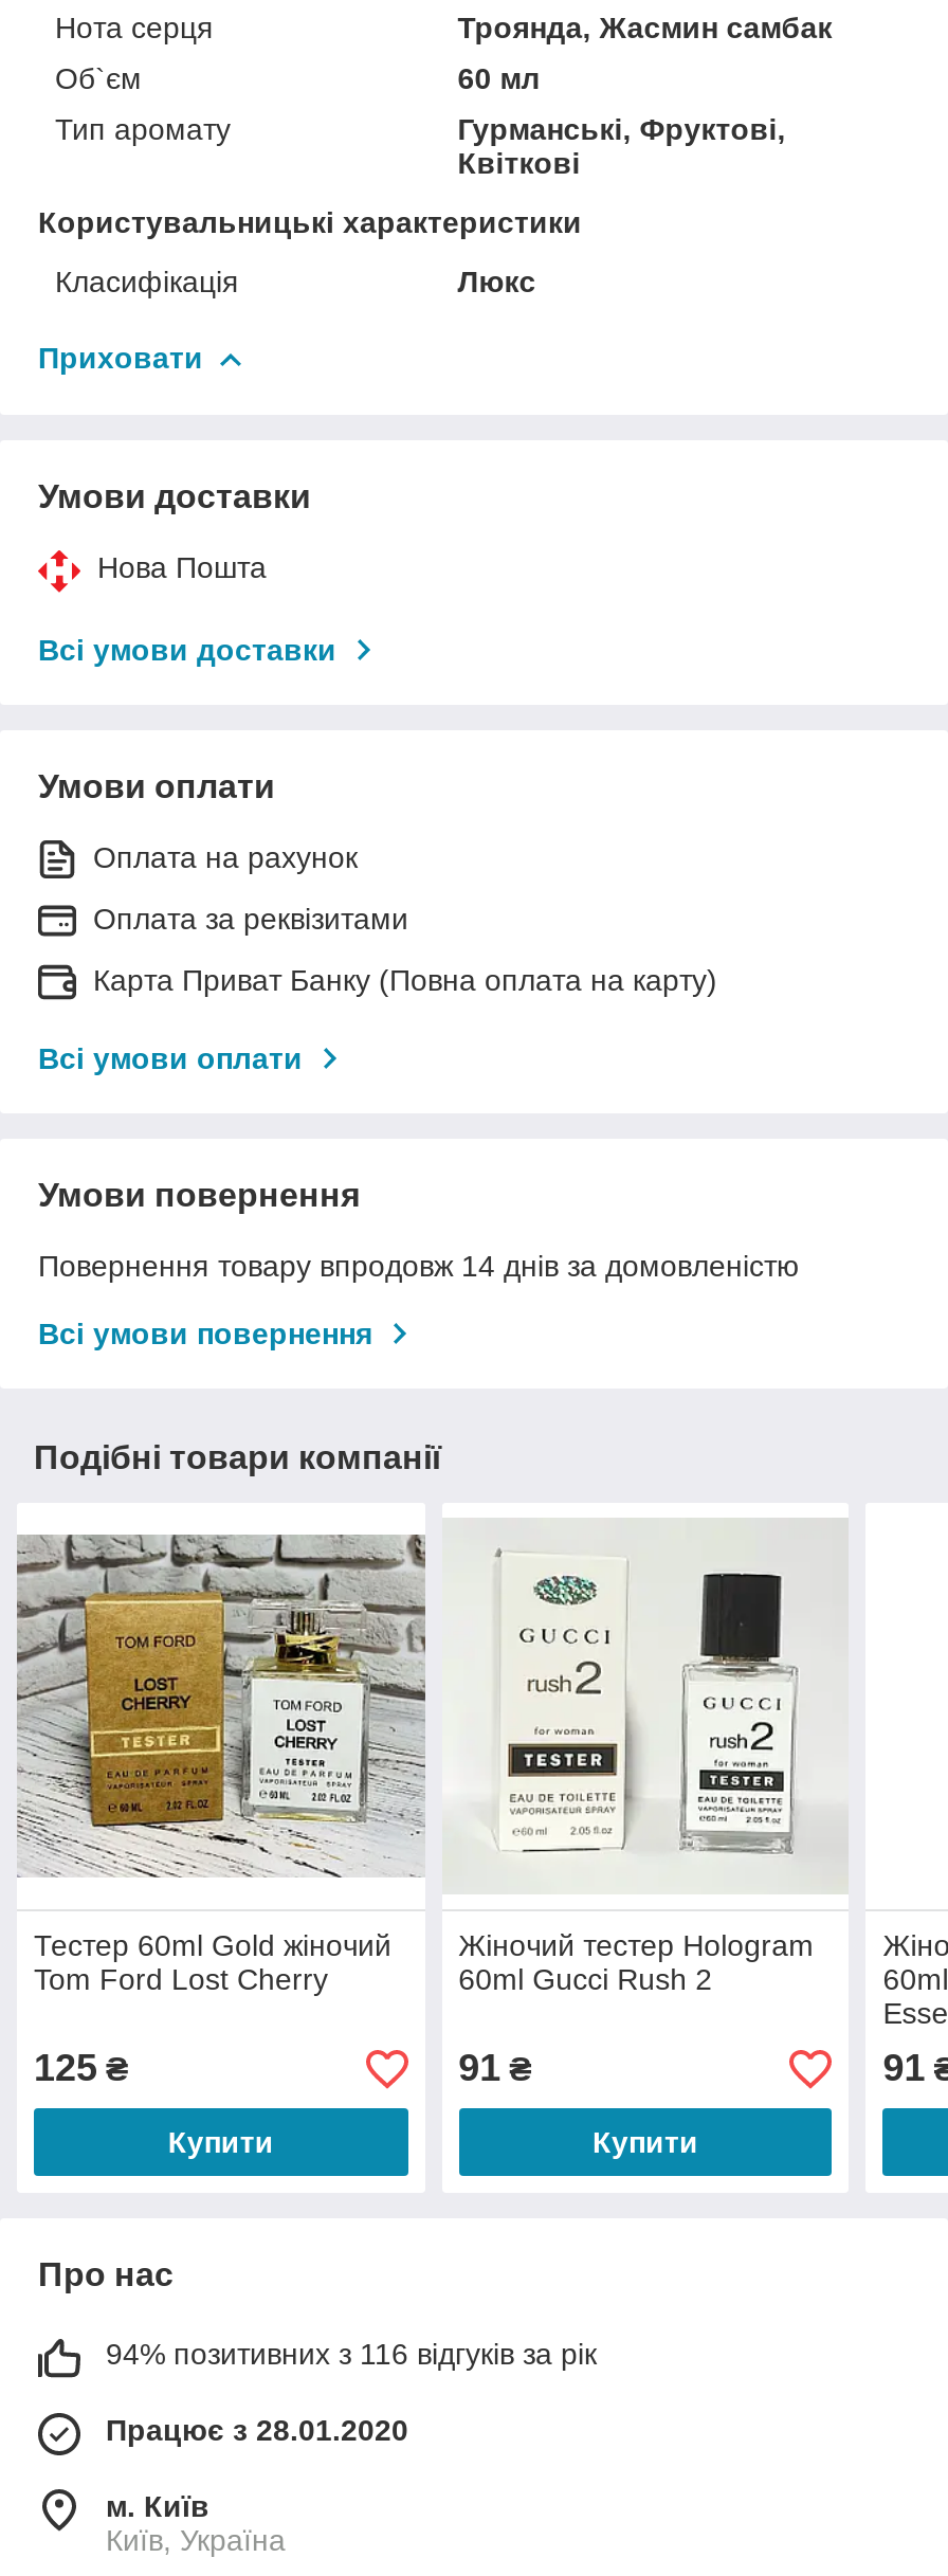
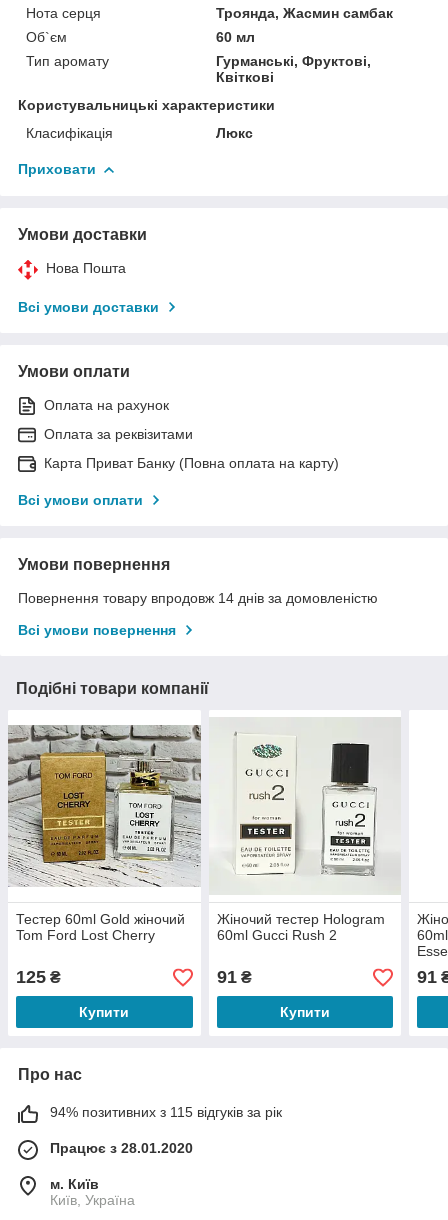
[106,2338,597,2372] 94% позитивних з 116 відгуків за рік -> [50,1104,282,1120] 94% позитивних з 115 відгуків за рік

